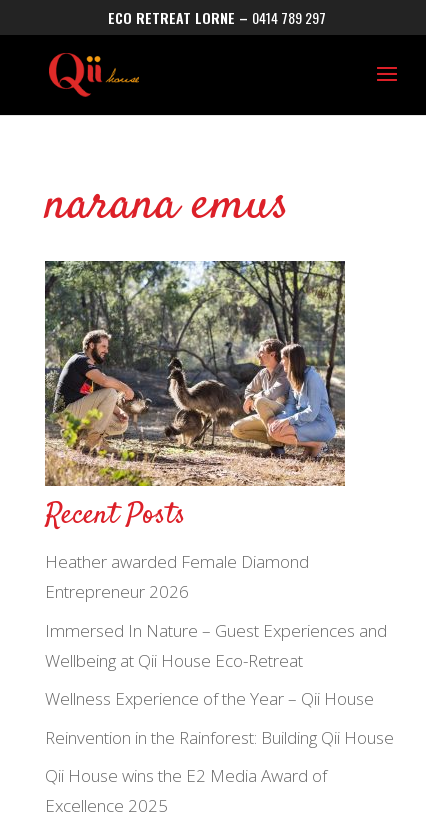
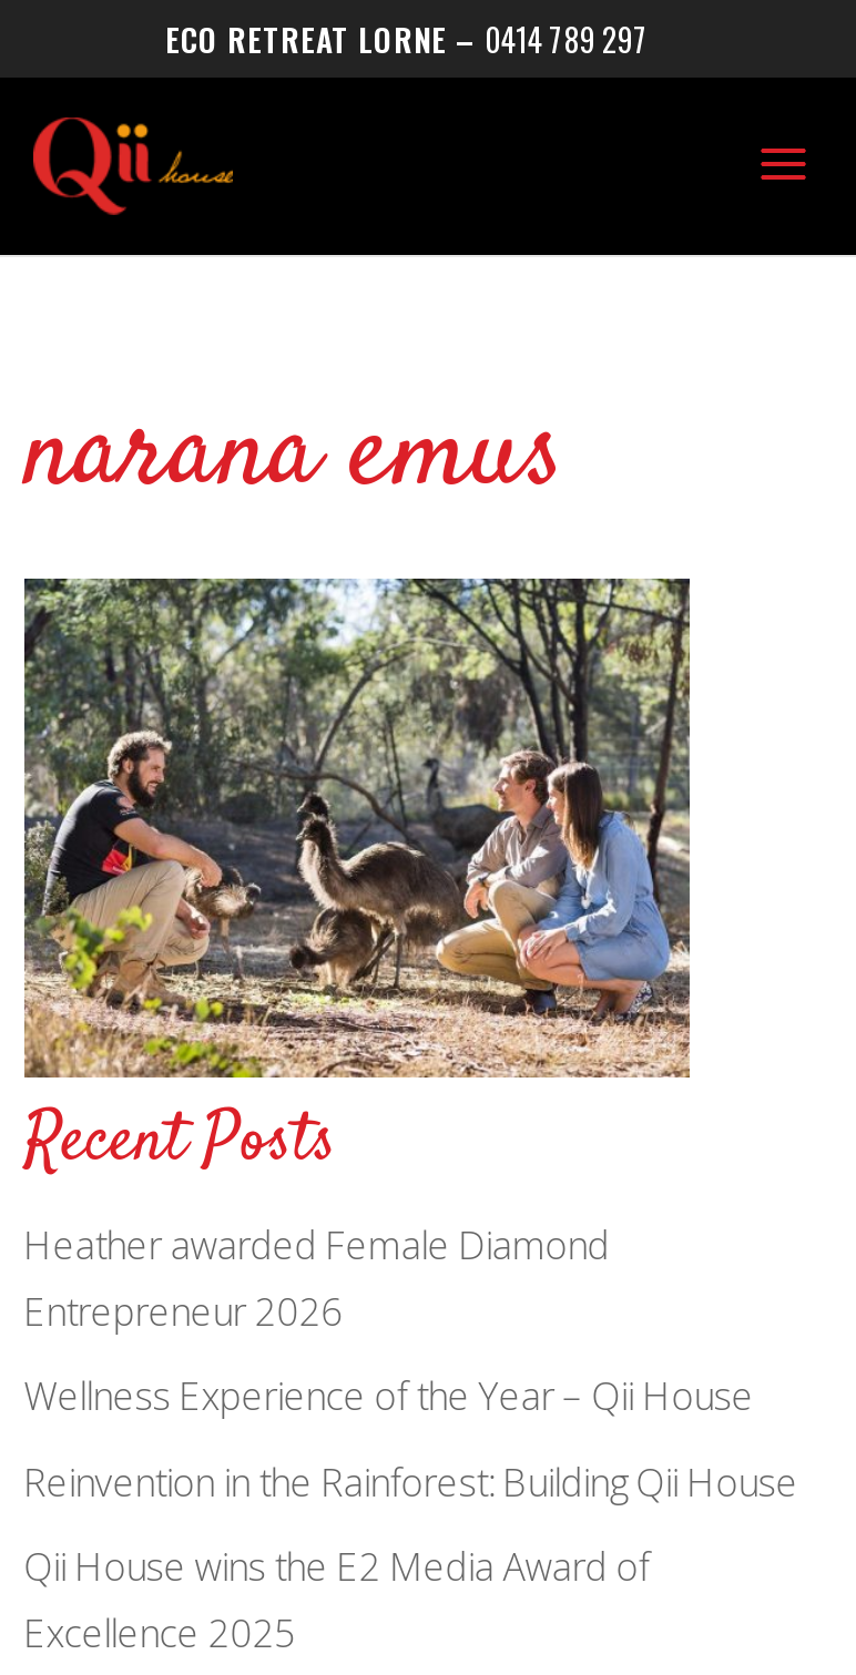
[45,618,387,671] Immersed In Nature – Guest Experiences and | Wellbeing at Qii House Eco-Retreat -> none

